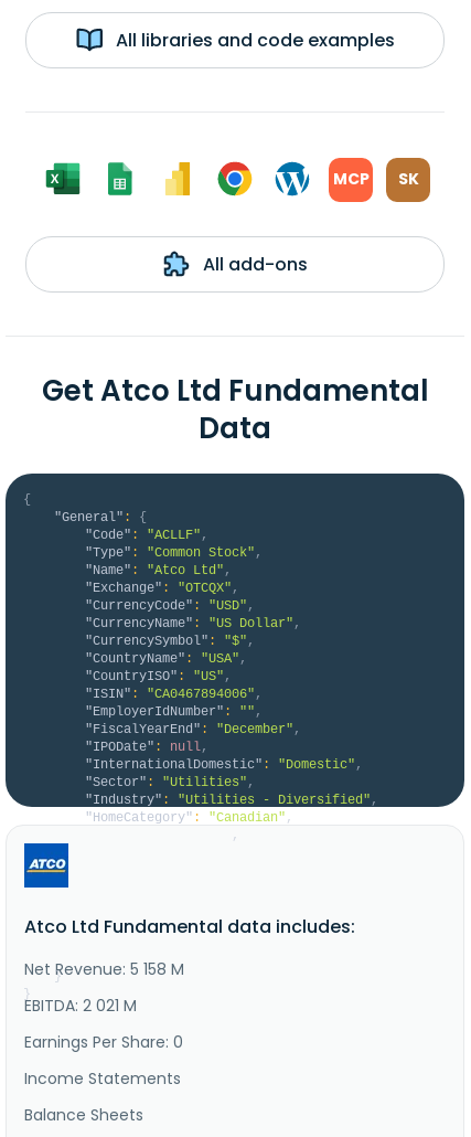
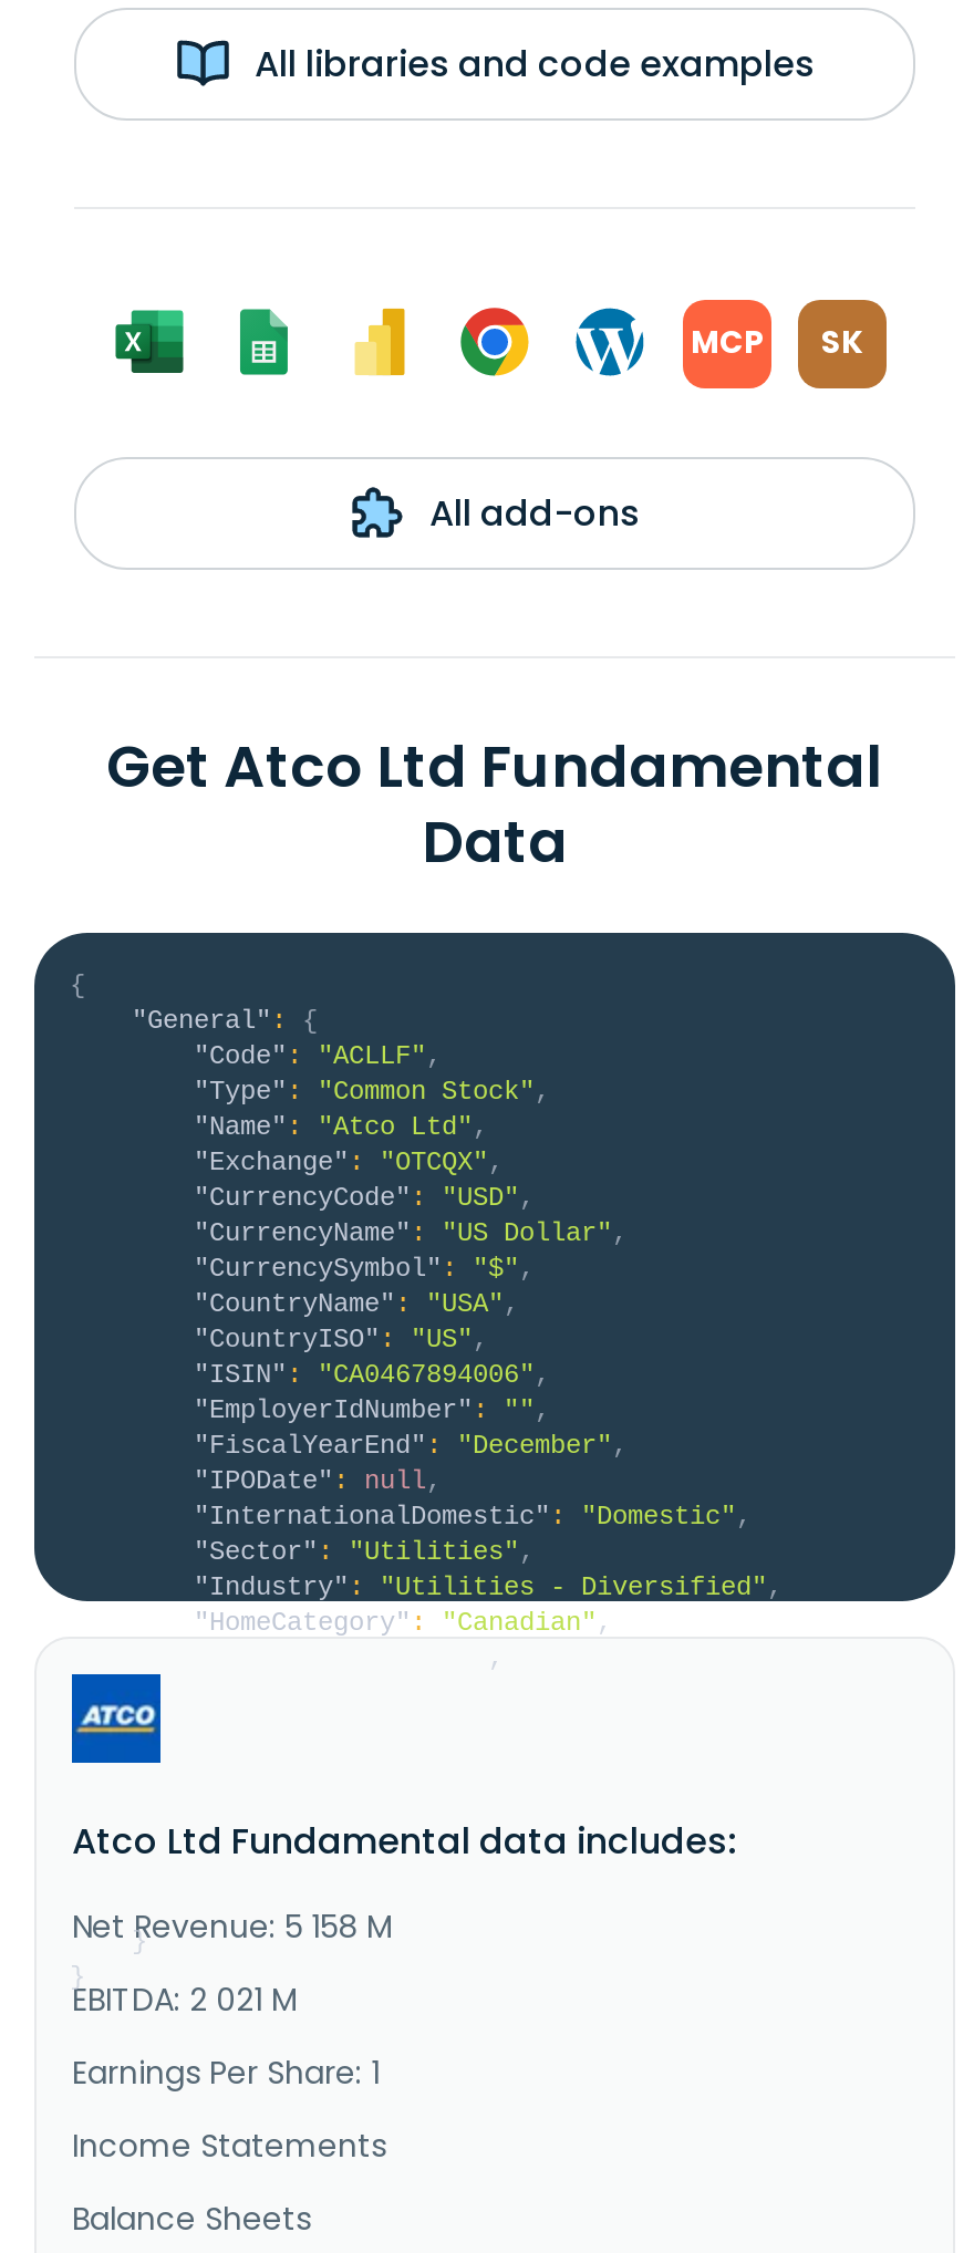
[24,1031,183,1053] Earnings Per Share: 0 -> [72,2050,380,2094] Earnings Per Share: 1

